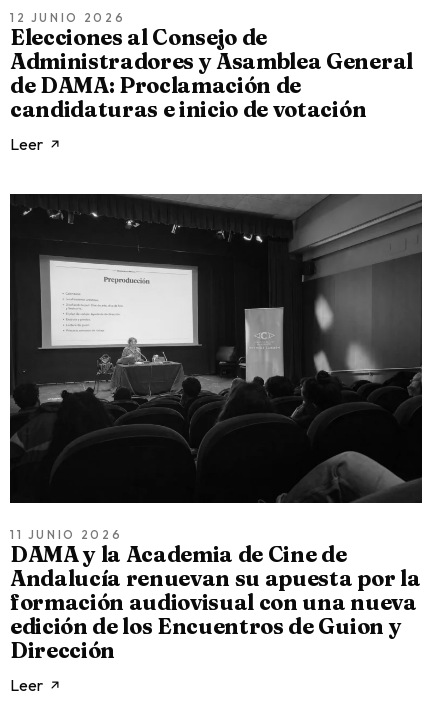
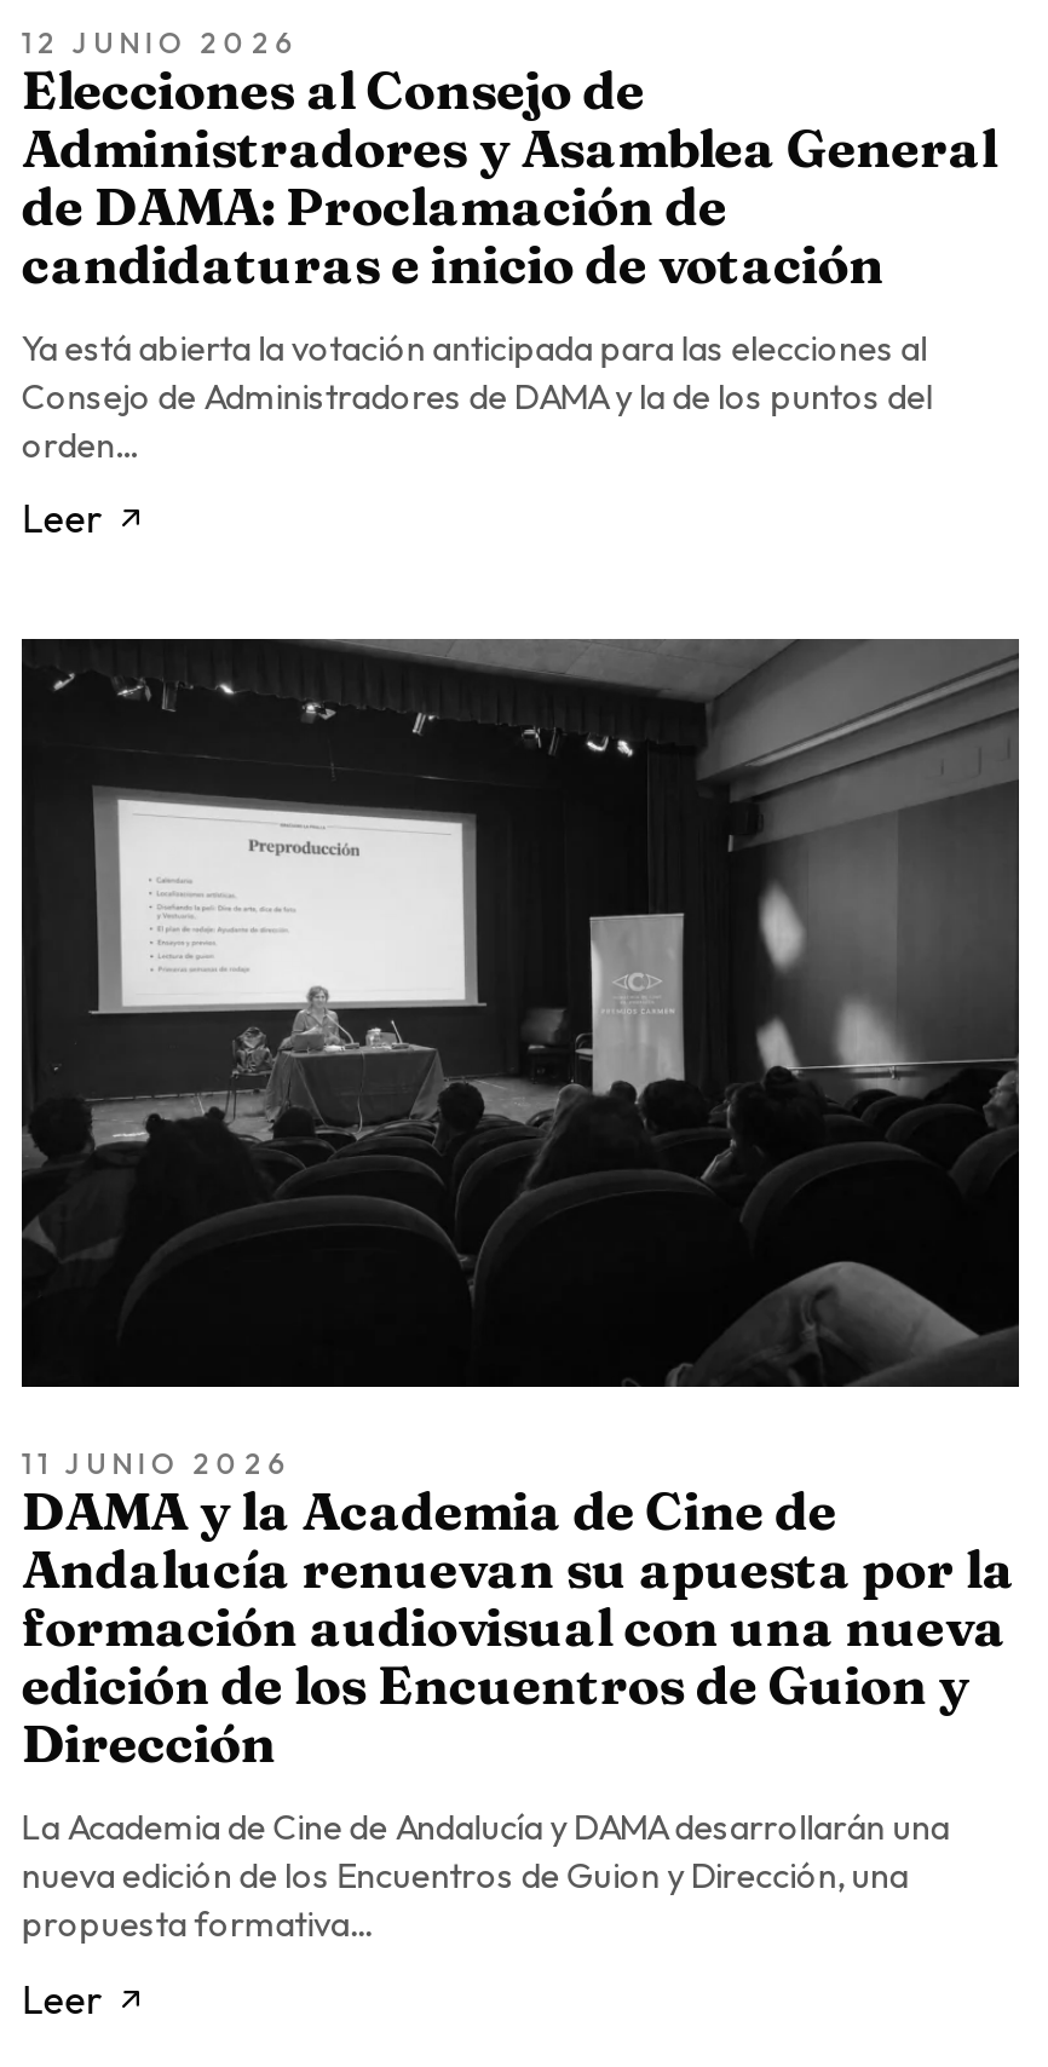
none -> [22,327,933,467] Ya está abierta la votación anticipada para las elecciones al | Consejo de Administradores de DAMA y la de los puntos del | orden…
none -> [22,1807,950,1947] La Academia de Cine de Andalucía y DAMA desarrollarán una | nueva edición de los Encuentros de Guion y Dirección, una | propuesta formativa…

